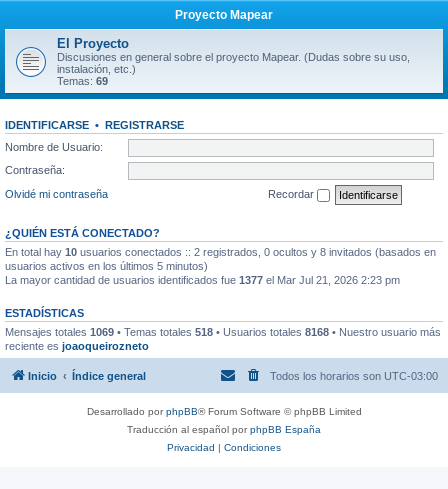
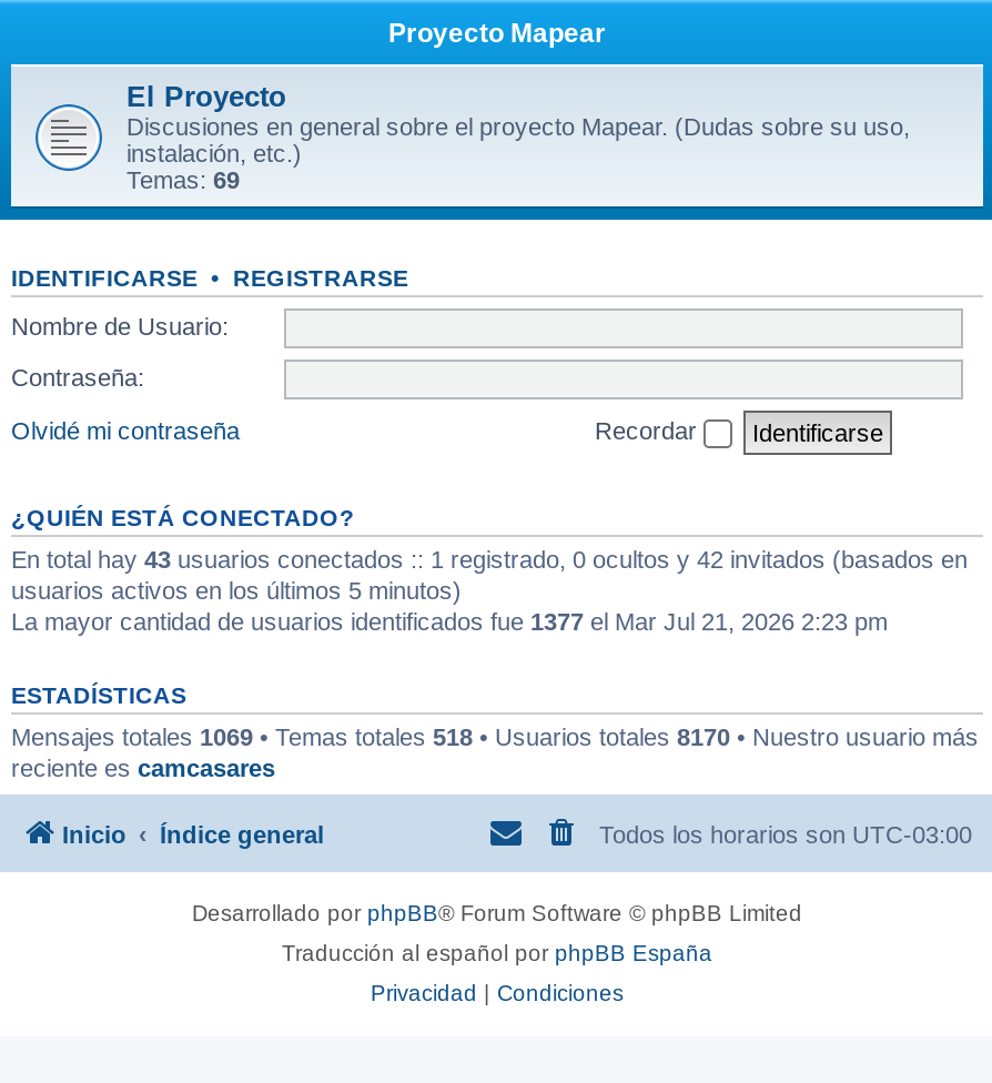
[5,245,436,257] En total hay 10 usuarios conectados :: 2 registrados, 0 ocultos y 8 invitados (basados en -> [11,545,968,571] En total hay 43 usuarios conectados :: 1 registrado, 0 ocultos y 42 invitados (basados en
[5,325,441,337] Mensajes totales 1069 • Temas totales 518 • Usuarios totales 8168 • Nuestro usuario más -> [11,722,979,749] Mensajes totales 1069 • Temas totales 518 • Usuarios totales 8170 • Nuestro usuario más
[5,339,149,351] reciente es joaoqueirozneto -> [11,753,275,780] reciente es camcasares

